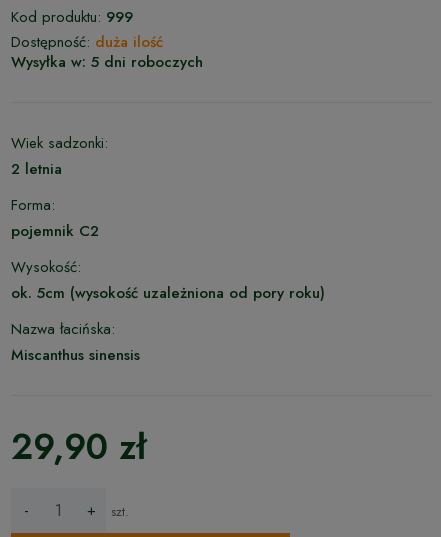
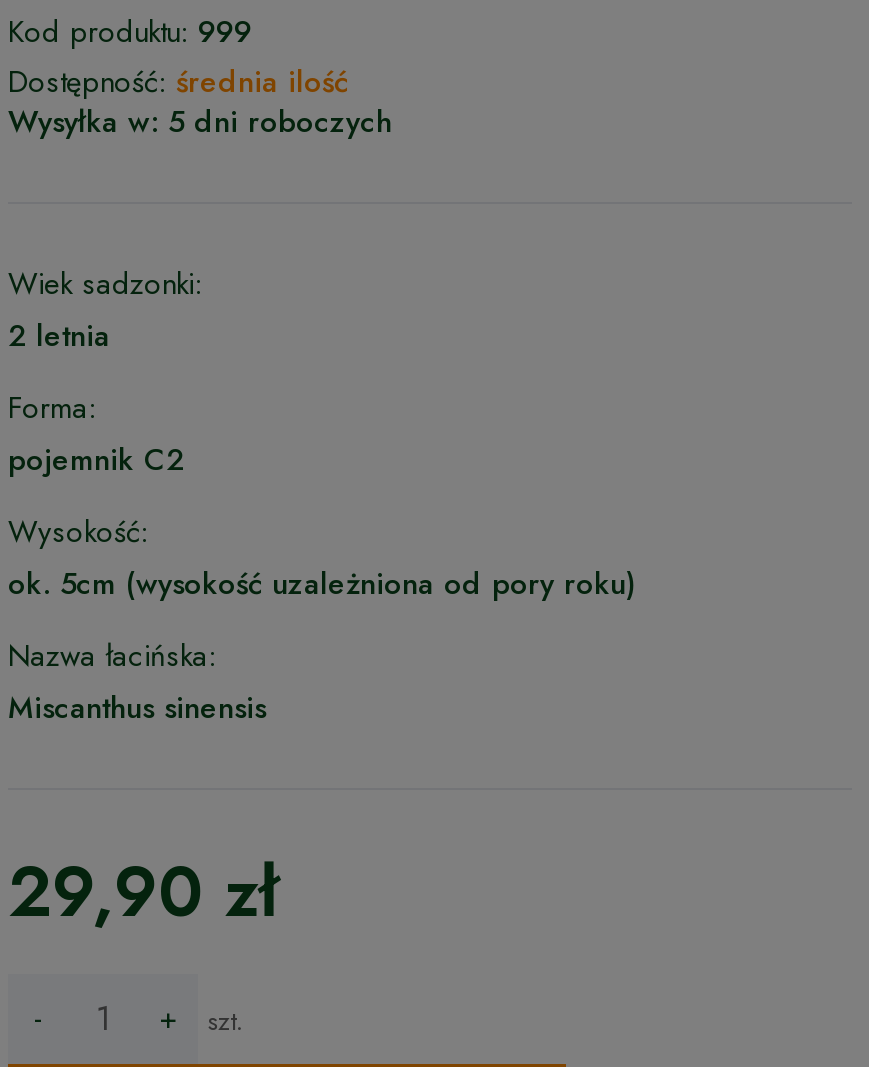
[11,31,163,53] Dostępność: duża ilość -> [8,60,348,104] Dostępność: średnia ilość

